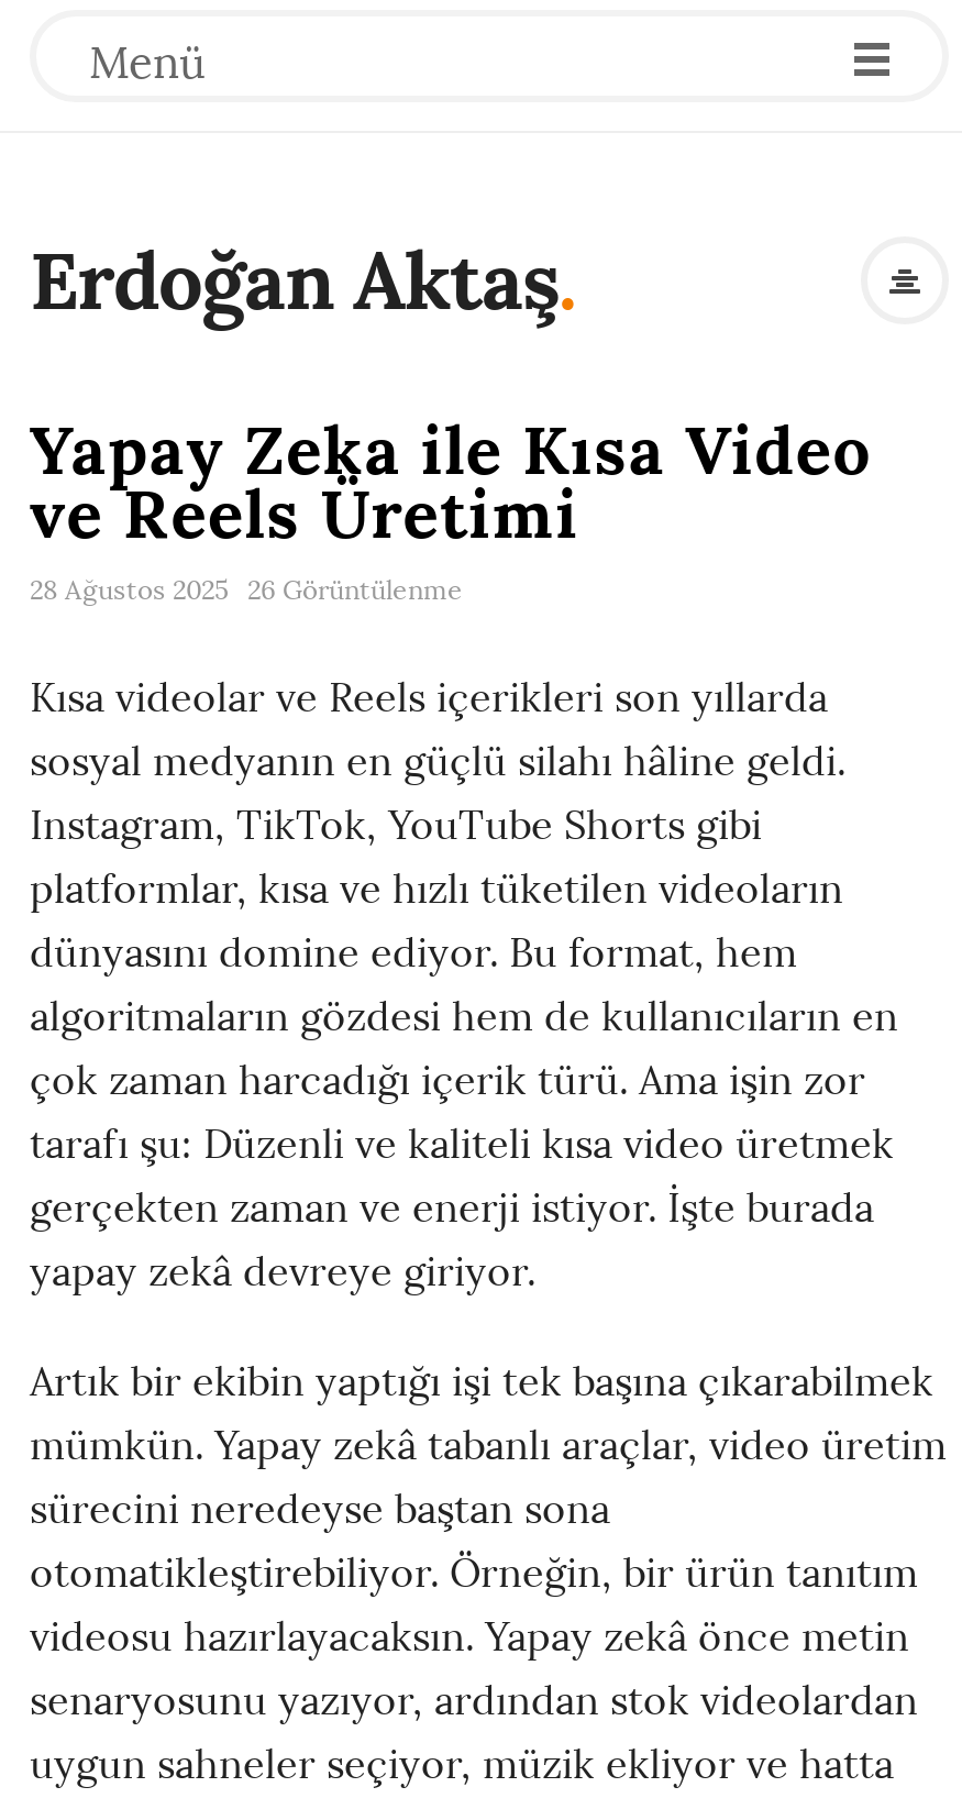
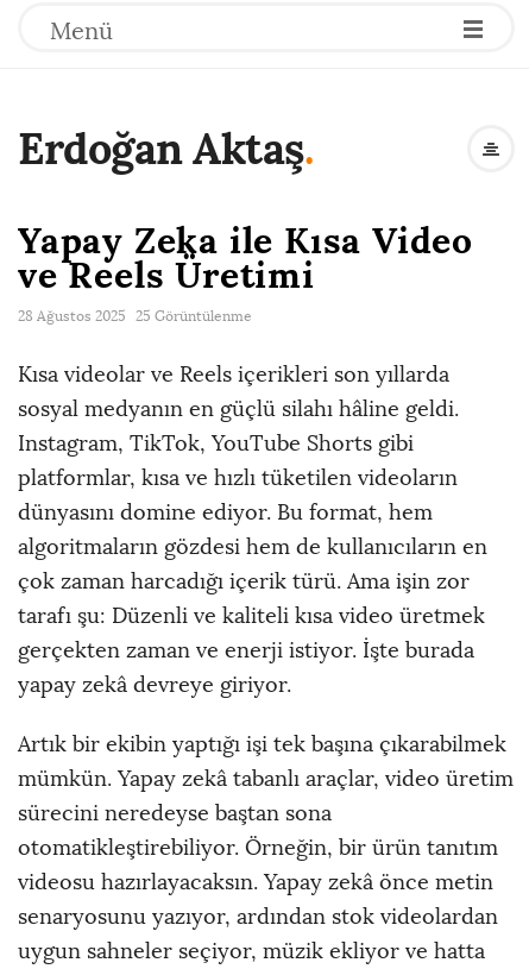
[30,575,463,606] 28 Ağustos 2025 26 Görüntülenme -> [18,308,252,325] 28 Ağustos 2025 25 Görüntülenme

